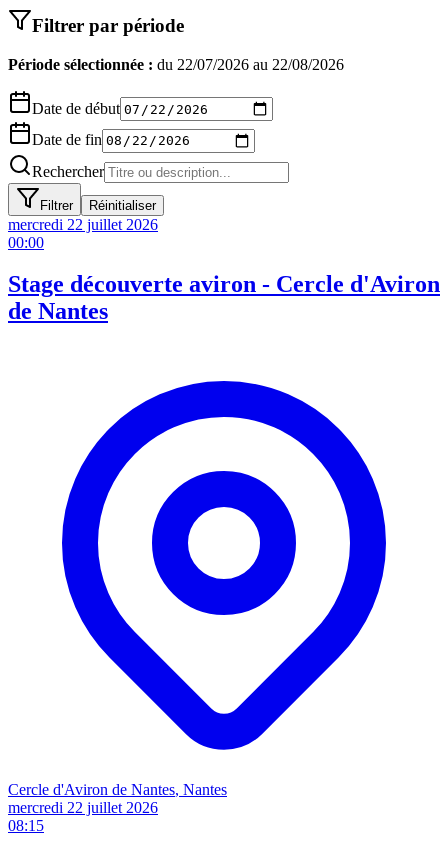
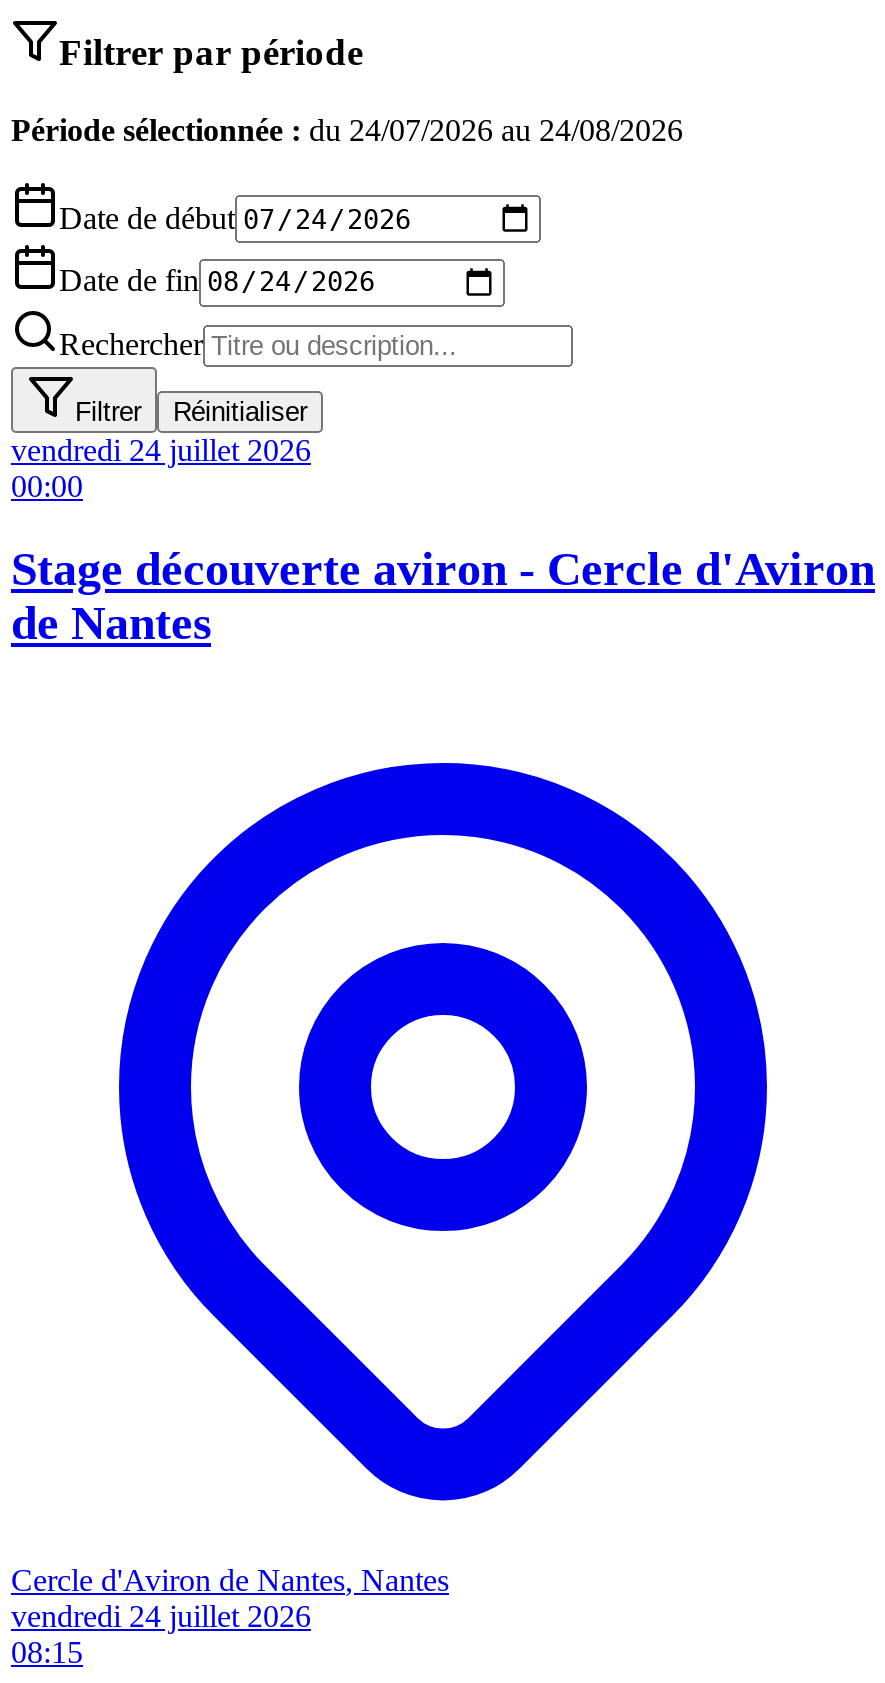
[8,55,344,72] Période sélectionnée : du 22/07/2026 au 22/08/2026 -> [11,112,683,146] Période sélectionnée : du 24/07/2026 au 24/08/2026
[8,215,158,232] mercredi 22 juillet 2026 -> [11,432,311,466] vendredi 24 juillet 2026
[8,799,158,816] mercredi 22 juillet 2026 -> [11,1600,311,1634] vendredi 24 juillet 2026

